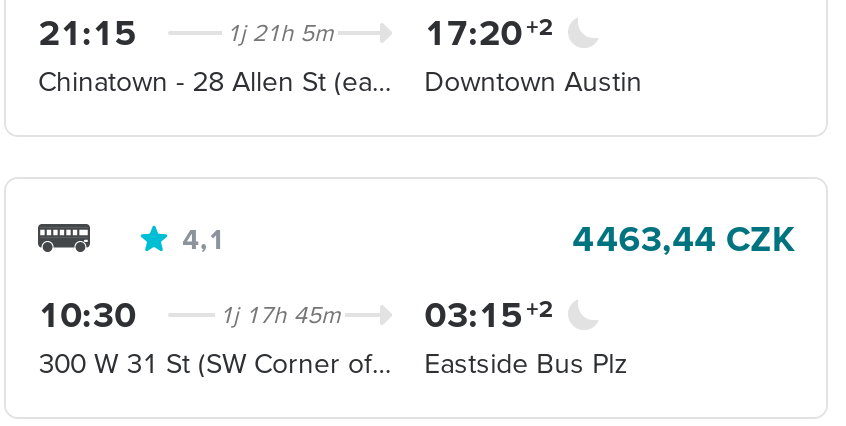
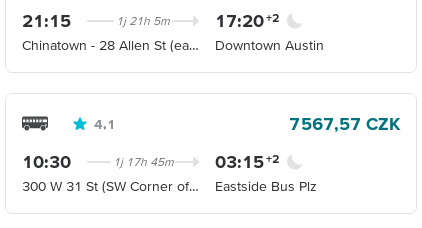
[572,217,794,259] 4 463,44 CZK -> [289,113,400,134] 7 567,57 CZK

